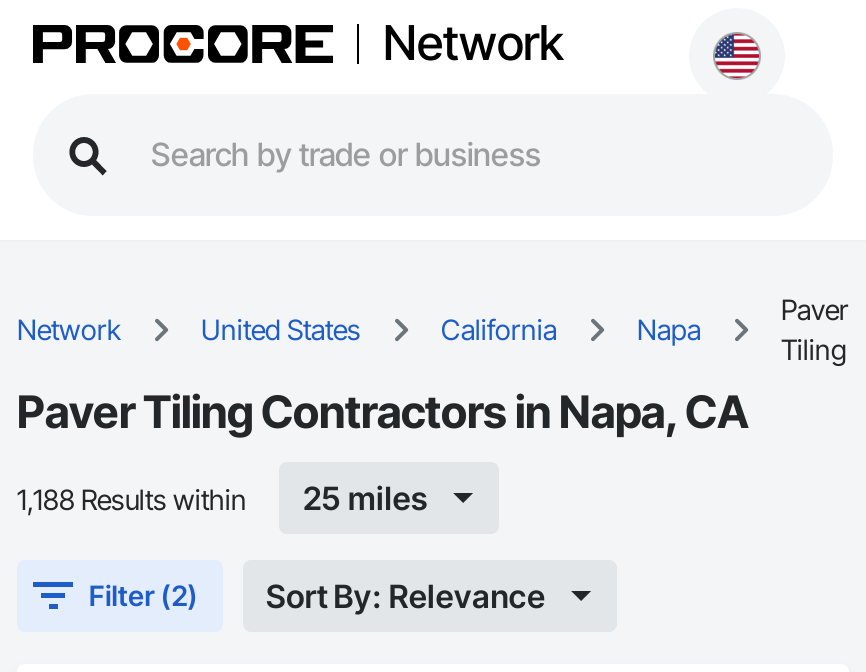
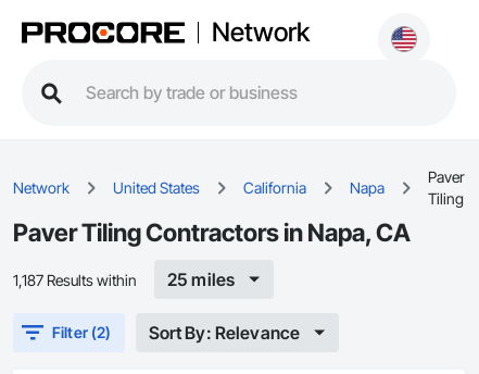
[17,481,247,515] 1,188 Results within -> [13,270,137,289] 1,187 Results within

